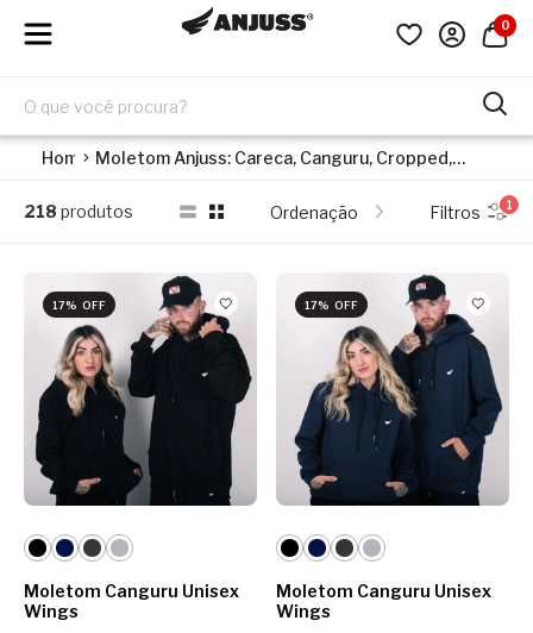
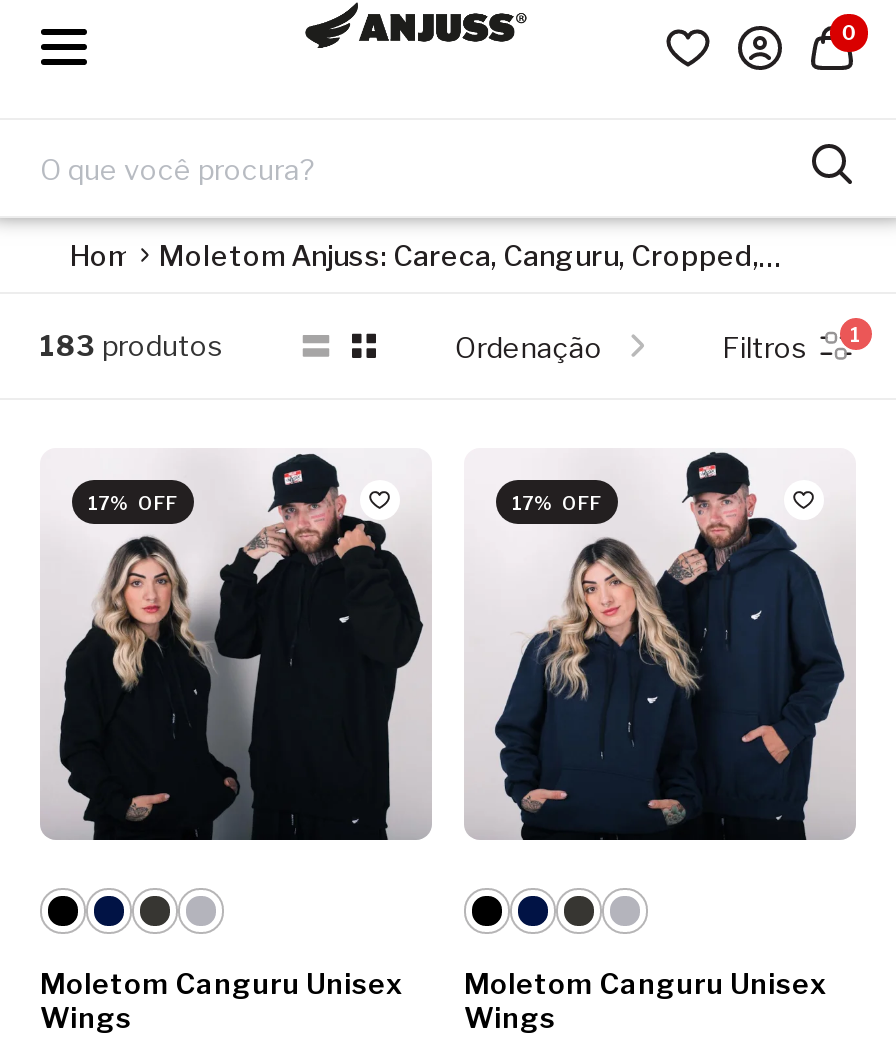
[24,202,133,222] 218 produtos -> [40,329,224,363] 183 produtos

